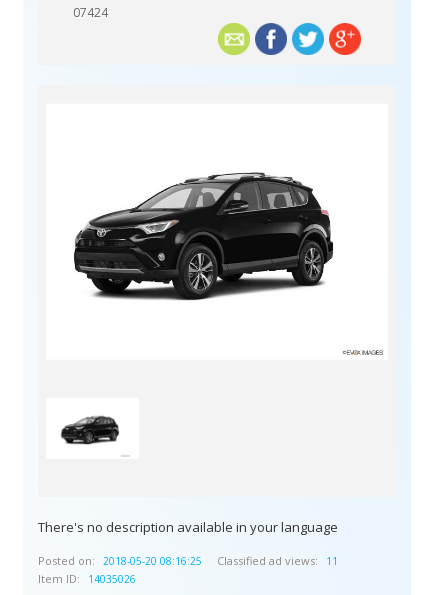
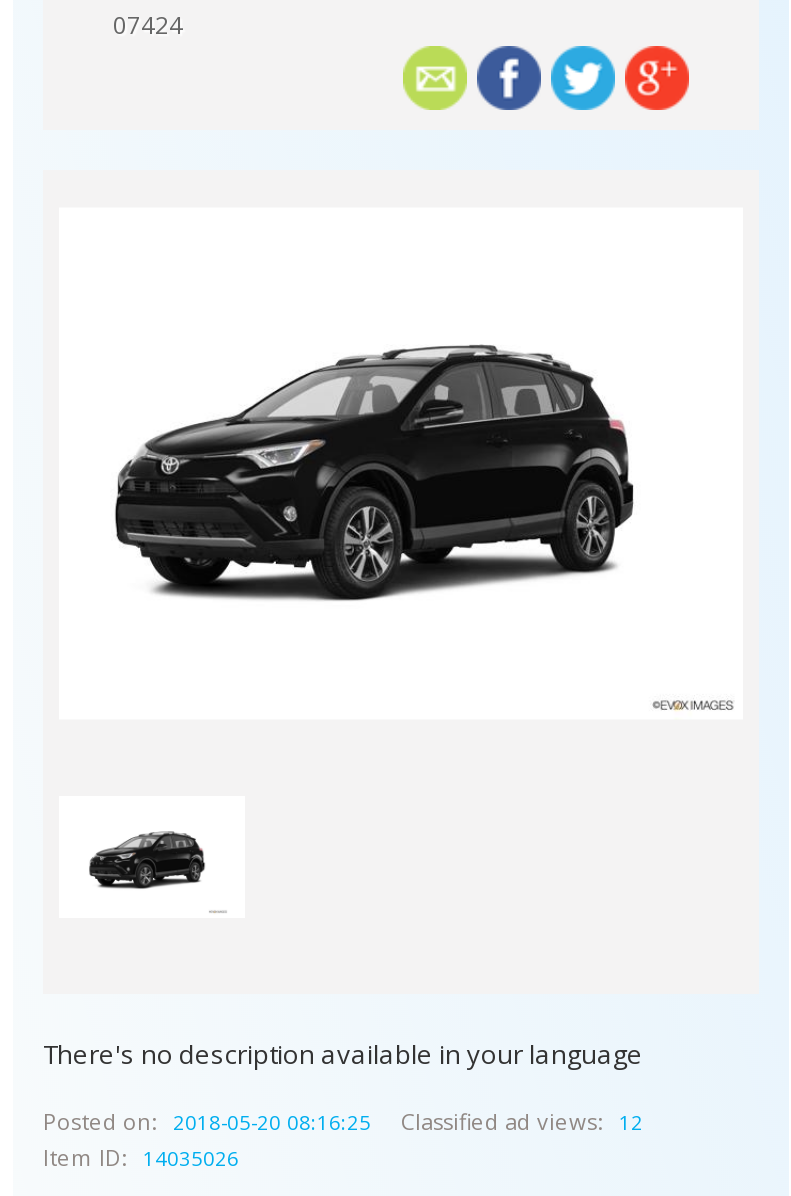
[217,553,338,568] Classified ad views: 11 -> [401,1106,643,1136] Classified ad views: 12

